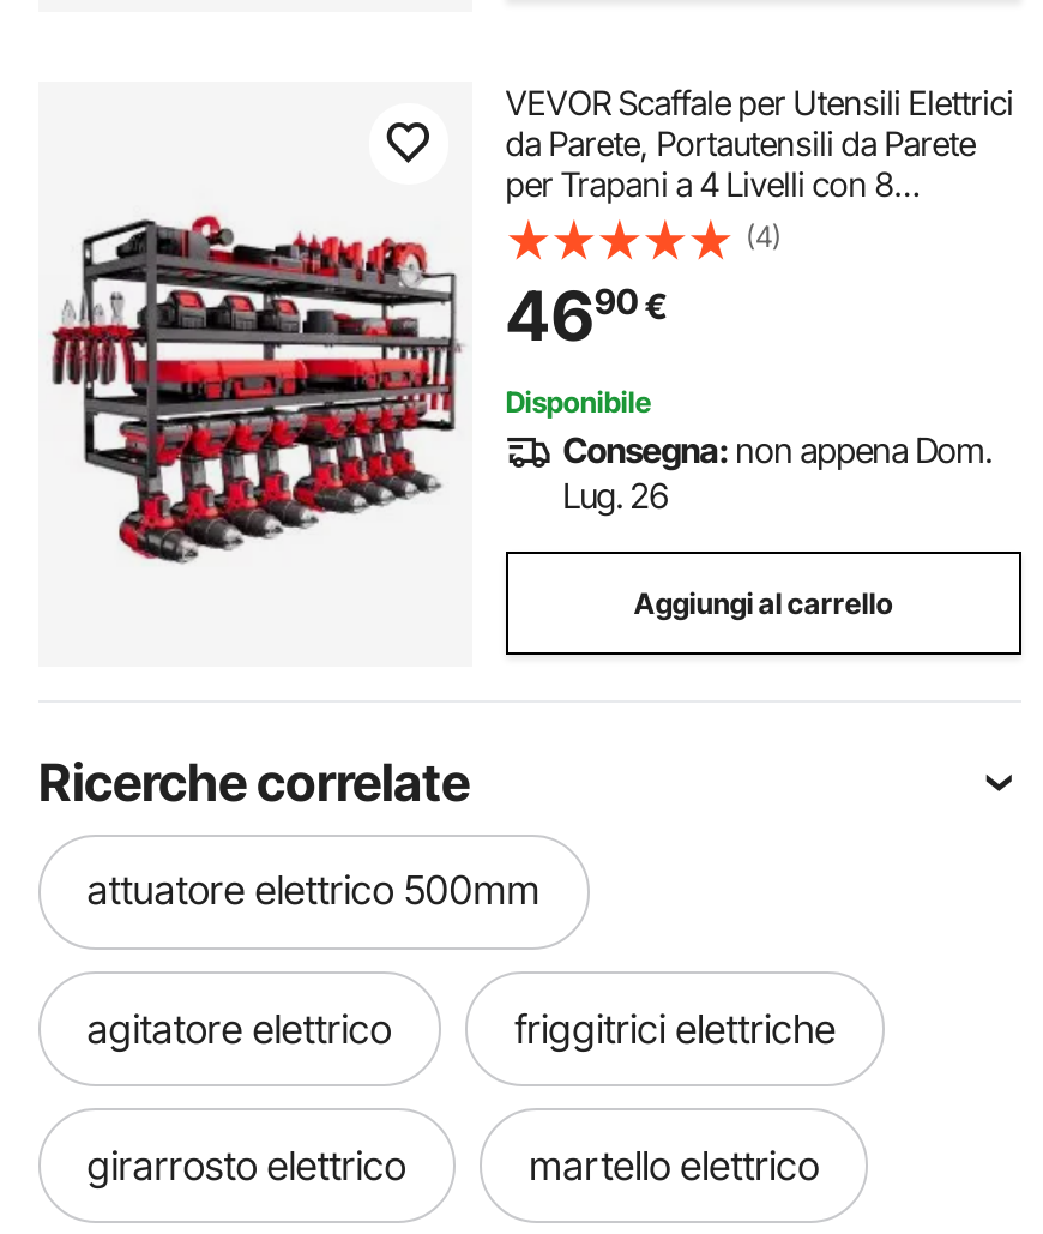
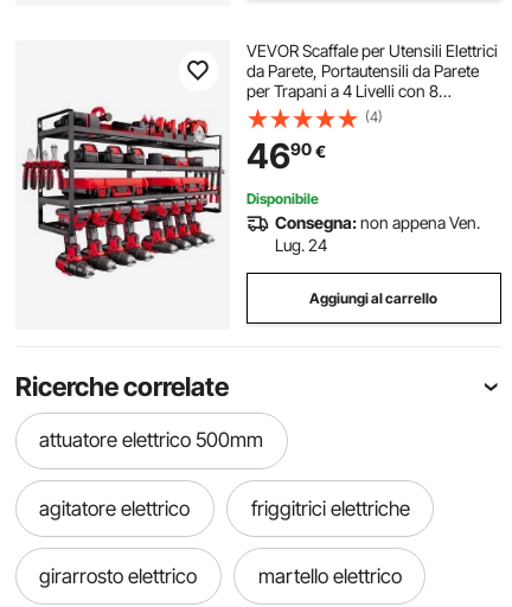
[563,429,992,470] Consegna: non appena Dom. -> [275,212,480,232] Consegna: non appena Ven.
[563,474,668,515] Lug. 26 -> [275,235,327,255] Lug. 24

